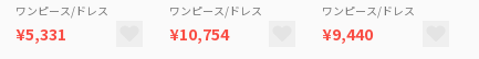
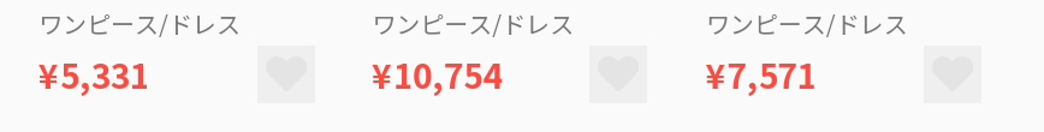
[322,23,373,45] ¥9,440 -> [706,51,816,99] ¥7,571

